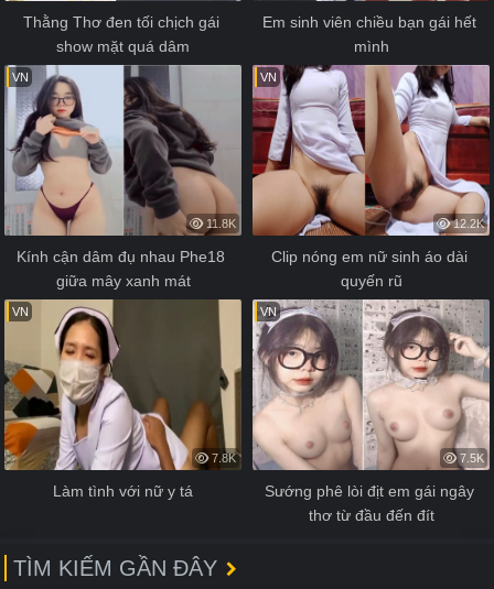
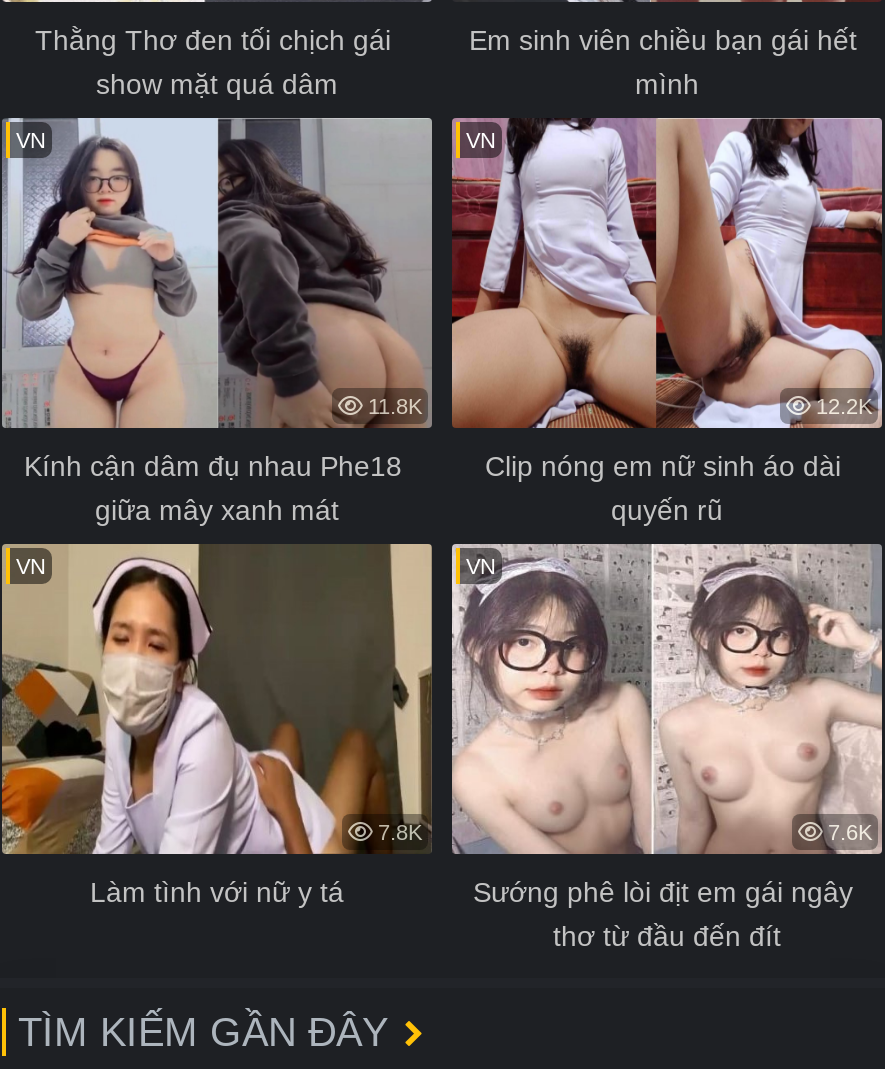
[457,451,484,464] 7.5K -> [822,819,872,843] 7.6K

